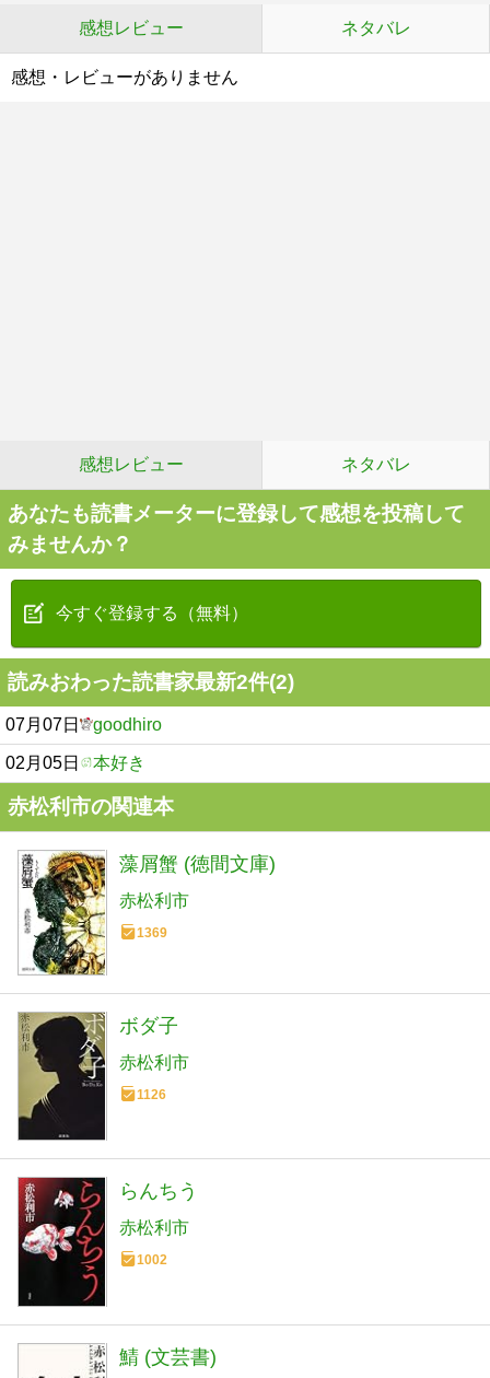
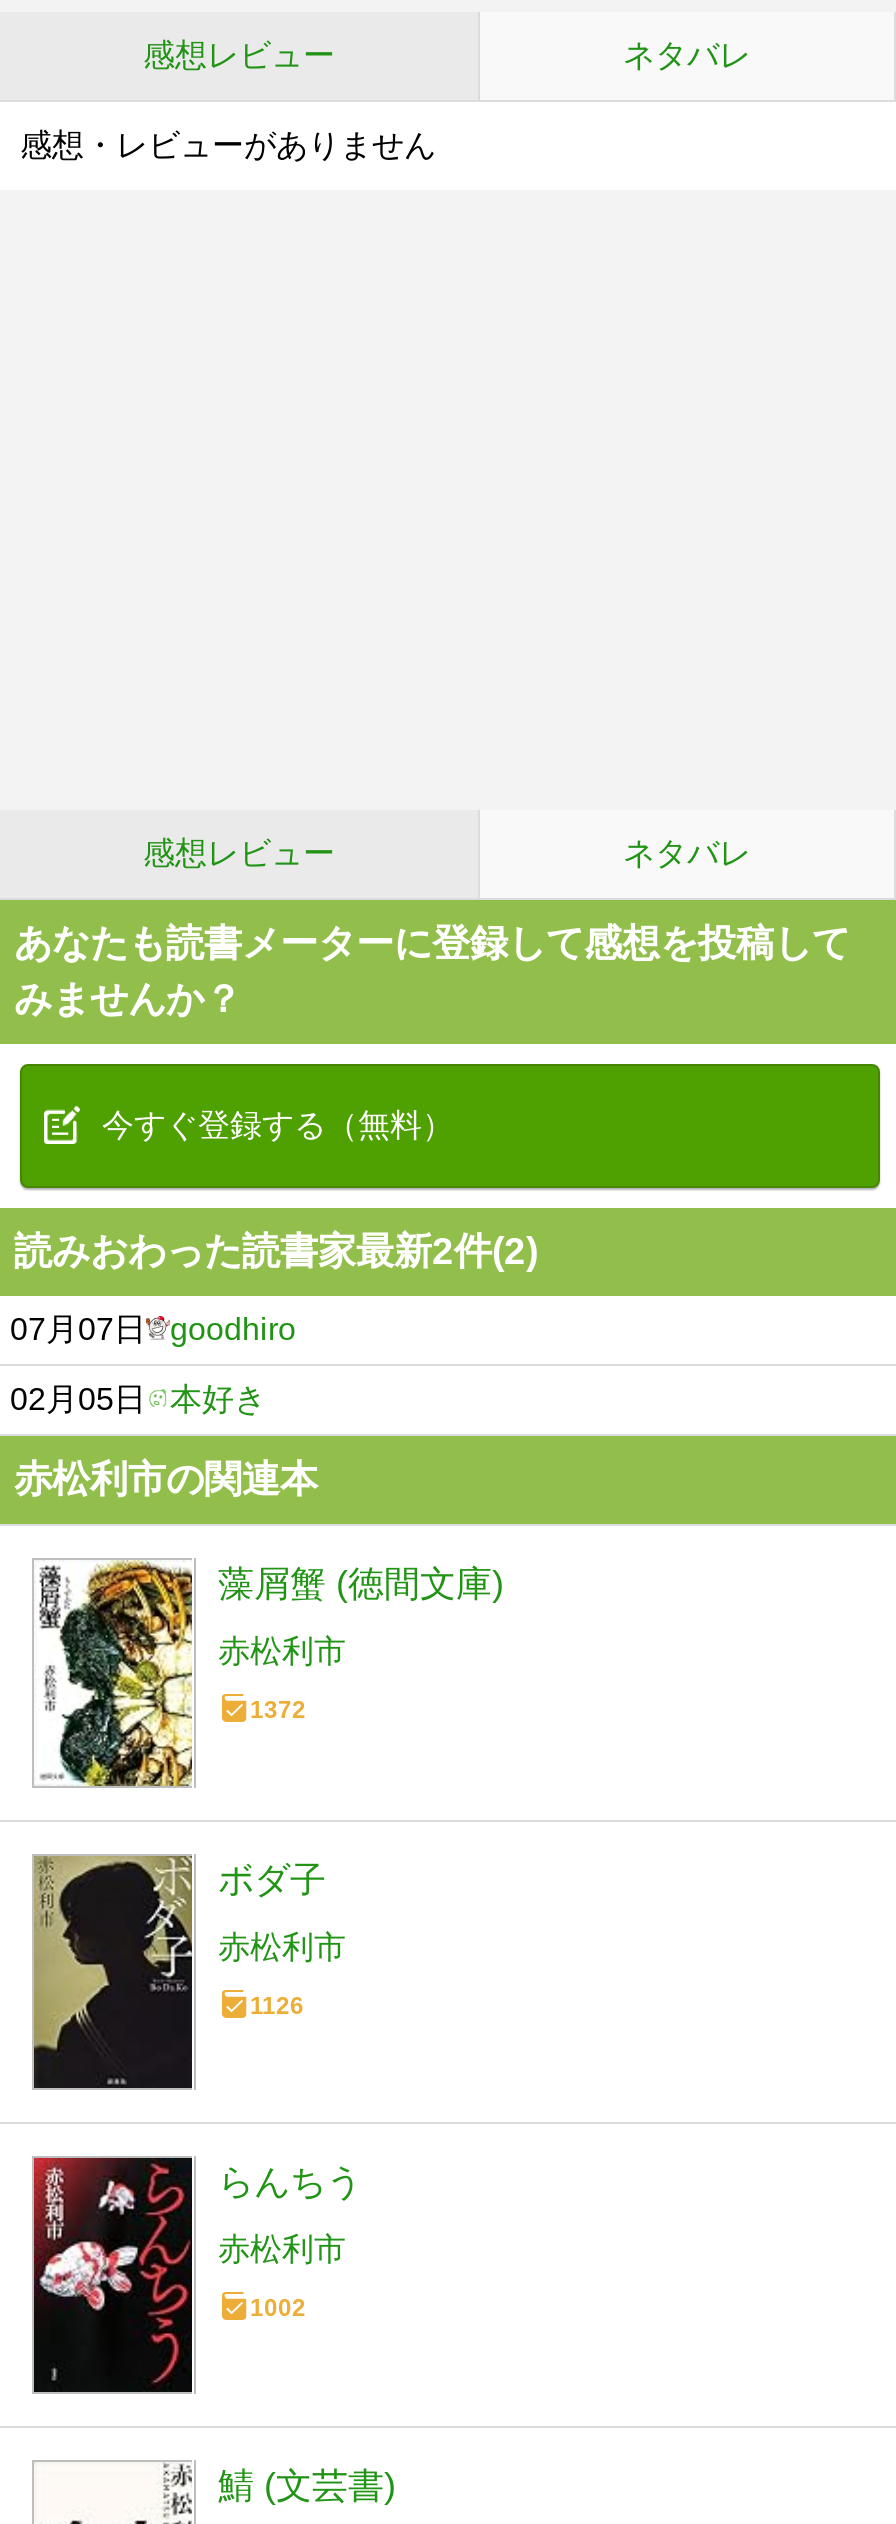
[137,925,167,941] 1369 -> [250,1696,306,1724] 1372

